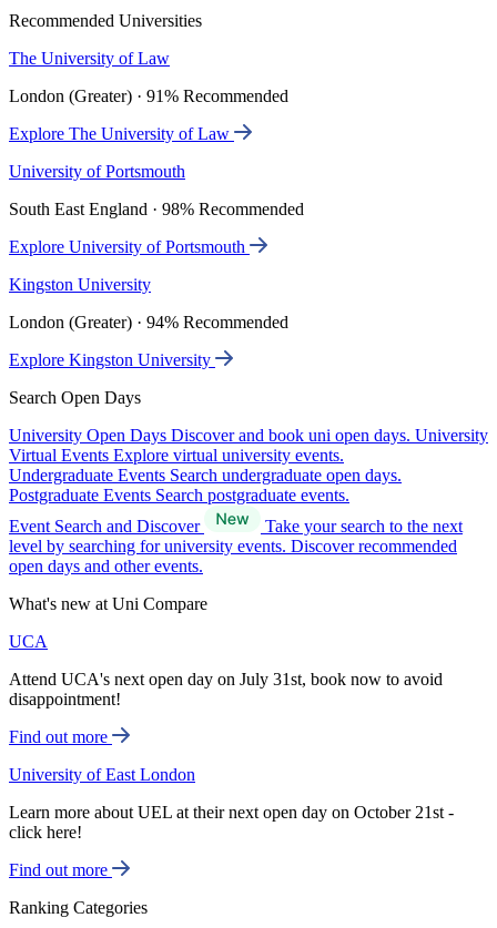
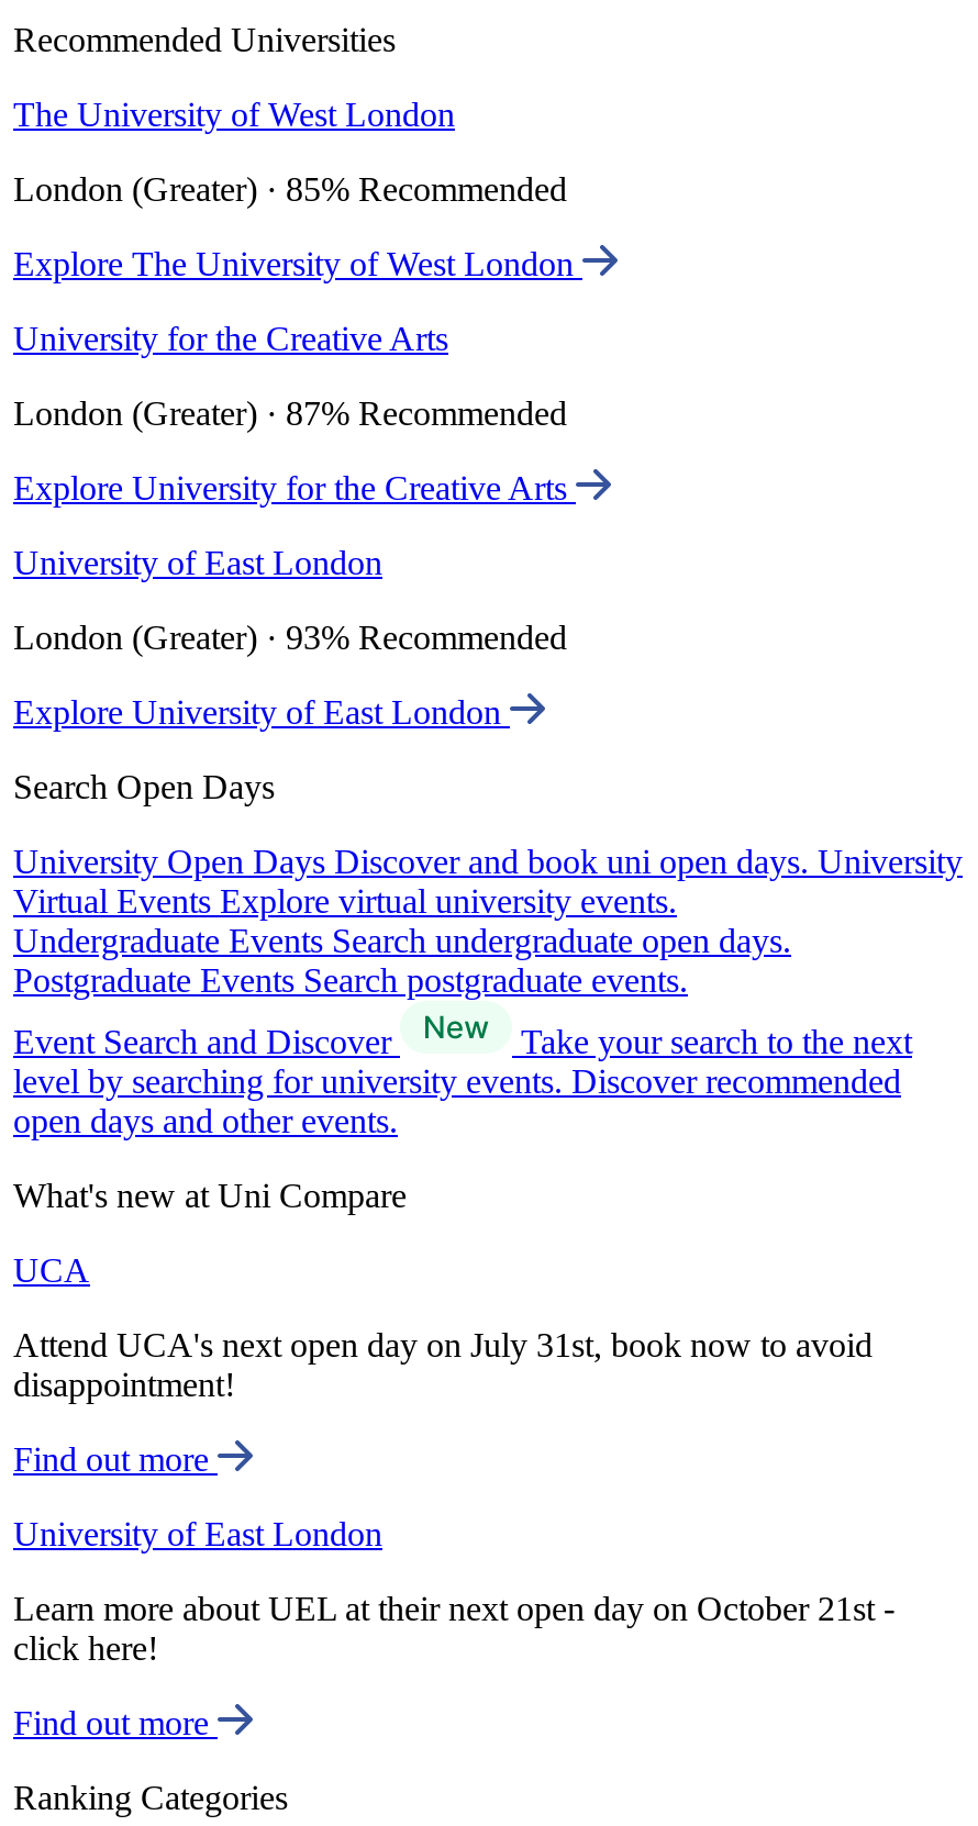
[9,49,170,68] The University of Law -> [13,96,455,133] The University of West London
[9,87,288,105] London (Greater) · 91% Recommended -> [13,171,567,208] London (Greater) · 85% Recommended
[9,124,234,143] Explore The University of Law -> [13,245,582,283] Explore The University of West London
[9,162,185,181] University of Portsmouth -> [13,320,448,357] University for the Creative Arts
[9,200,304,219] South East England · 98% Recommended -> [13,395,567,432] London (Greater) · 87% Recommended
[9,237,250,256] Explore University of Portsmouth -> [13,469,576,507] Explore University for the Creative Arts
[9,275,151,294] Kingston University -> [13,544,382,581] University of East London
[9,313,288,332] London (Greater) · 94% Recommended -> [13,619,567,656] London (Greater) · 93% Recommended
[9,350,215,369] Explore Kingston University -> [13,693,510,731] Explore University of East London

